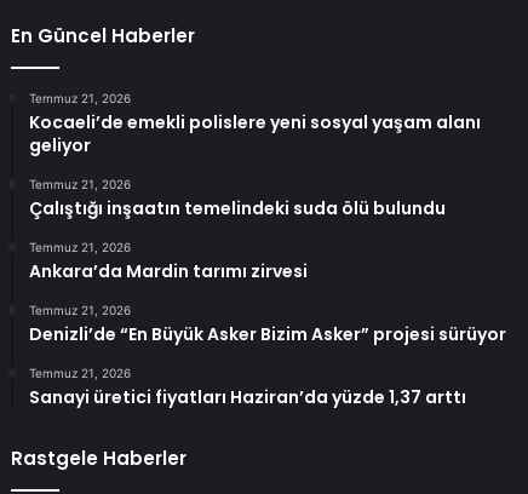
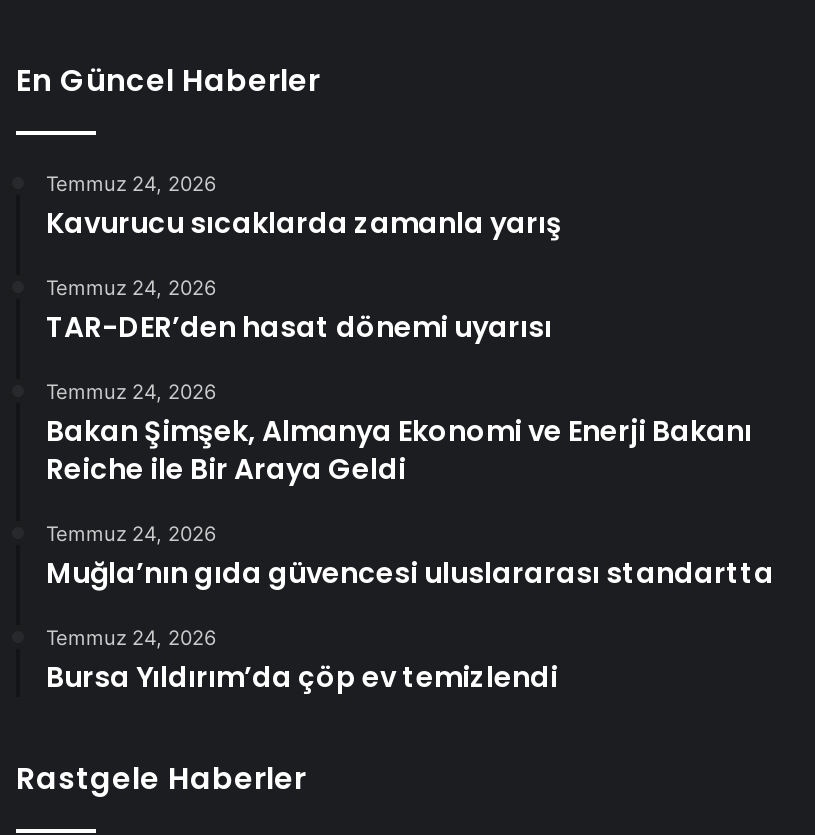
[29,91,481,157] Temmuz 21, 2026 | Kocaeli’de emekli polislere yeni sosyal yaşam alanı | geliyor -> [46,171,562,243] Temmuz 24, 2026 | Kavurucu sıcaklarda zamanla yarış
[29,177,446,220] Temmuz 21, 2026 | Çalıştığı inşaatın temelindeki suda ölü bulundu -> [46,275,552,347] Temmuz 24, 2026 | TAR-DER’den hasat dönemi uyarısı
[29,239,308,283] Temmuz 21, 2026 | Ankara’da Mardin tarımı zirvesi -> [46,379,752,489] Temmuz 24, 2026 | Bakan Şimşek, Almanya Ekonomi ve Enerji Bakanı | Reiche ile Bir Araya Geldi
[29,302,506,346] Temmuz 21, 2026 | Denizli’de “En Büyük Asker Bizim Asker” projesi sürüyor -> [46,521,774,593] Temmuz 24, 2026 | Muğla’nın gıda güvencesi uluslararası standartta
[29,365,466,409] Temmuz 21, 2026 | Sanayi üretici fiyatları Haziran’da yüzde 1,37 arttı -> [46,625,558,697] Temmuz 24, 2026 | Bursa Yıldırım’da çöp ev temizlendi

